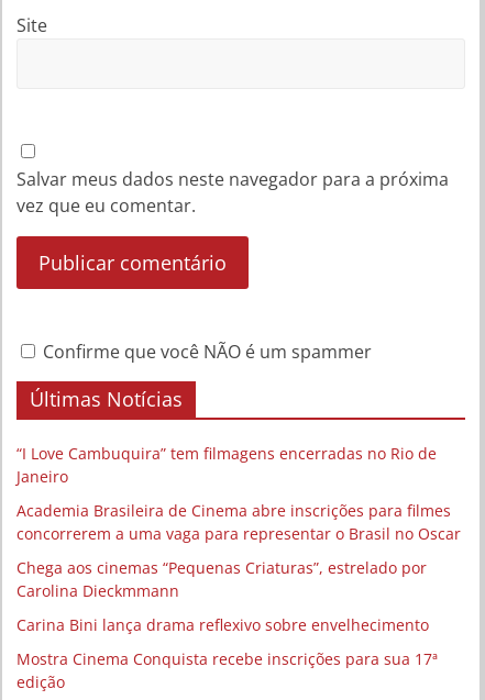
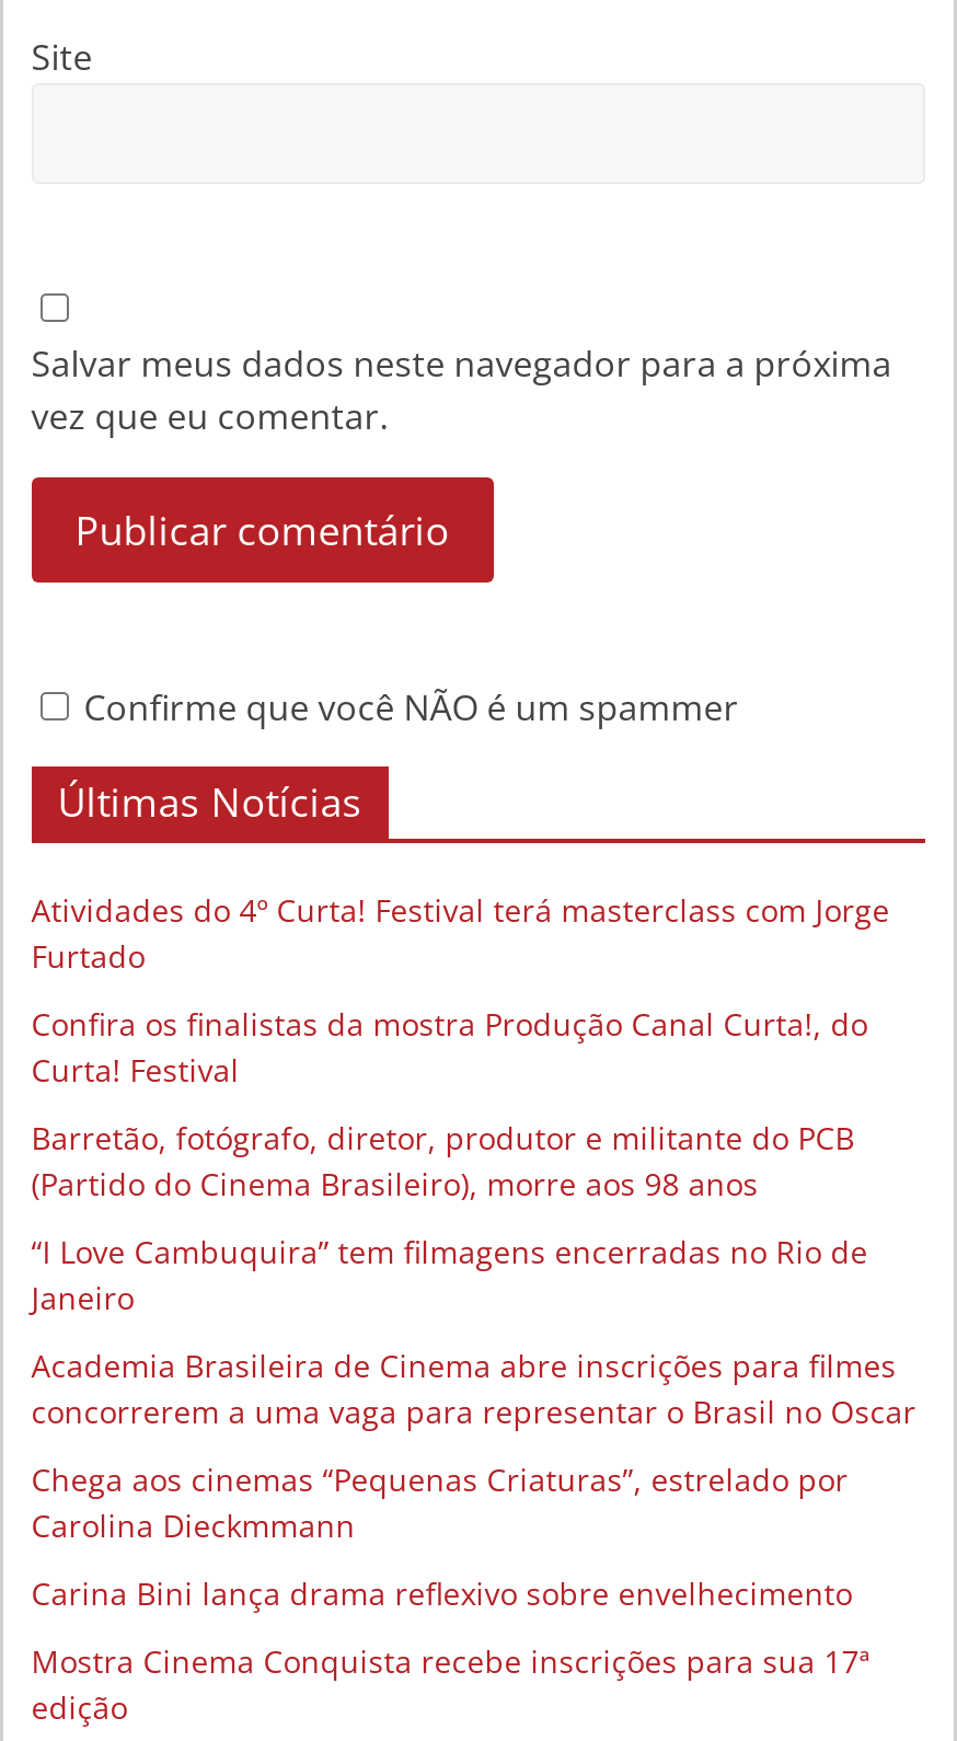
none -> [31,890,890,1205] Atividades do 4º Curta! Festival terá masterclass com Jorge | Furtado | Confira os finalistas da mostra Produção Canal Curta!, do | Curta! Festival | Barretão, fotógrafo, diretor, produtor e militante do PCB | (Partido do Cinema Brasileiro), morre aos 98 anos

